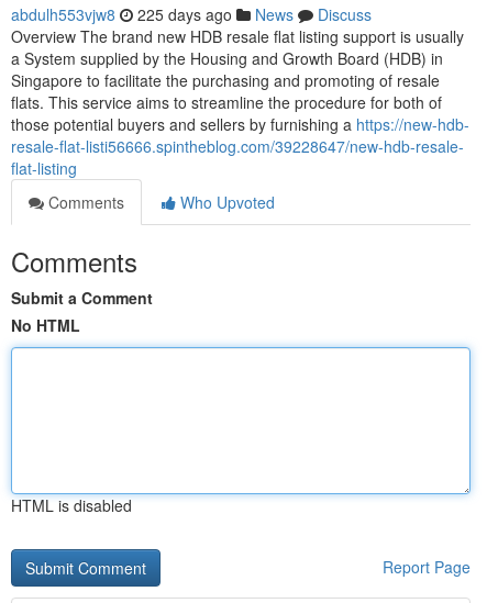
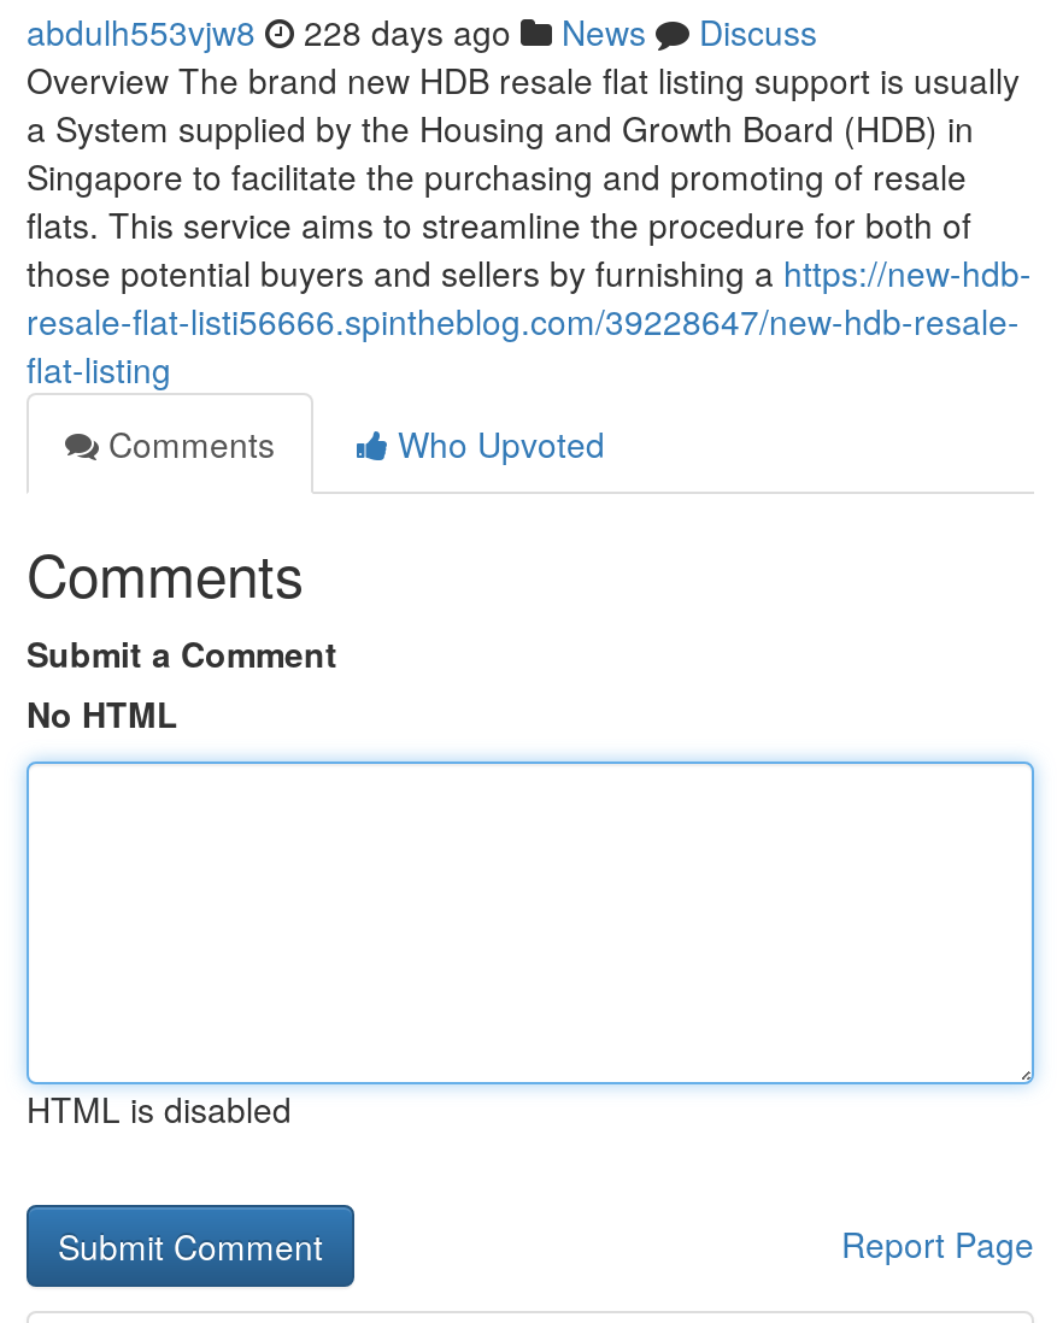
[11,3,372,25] abdulh553vjw8 225 days ago News Discuss -> [27,7,817,55] abdulh553vjw8 228 days ago News Discuss

